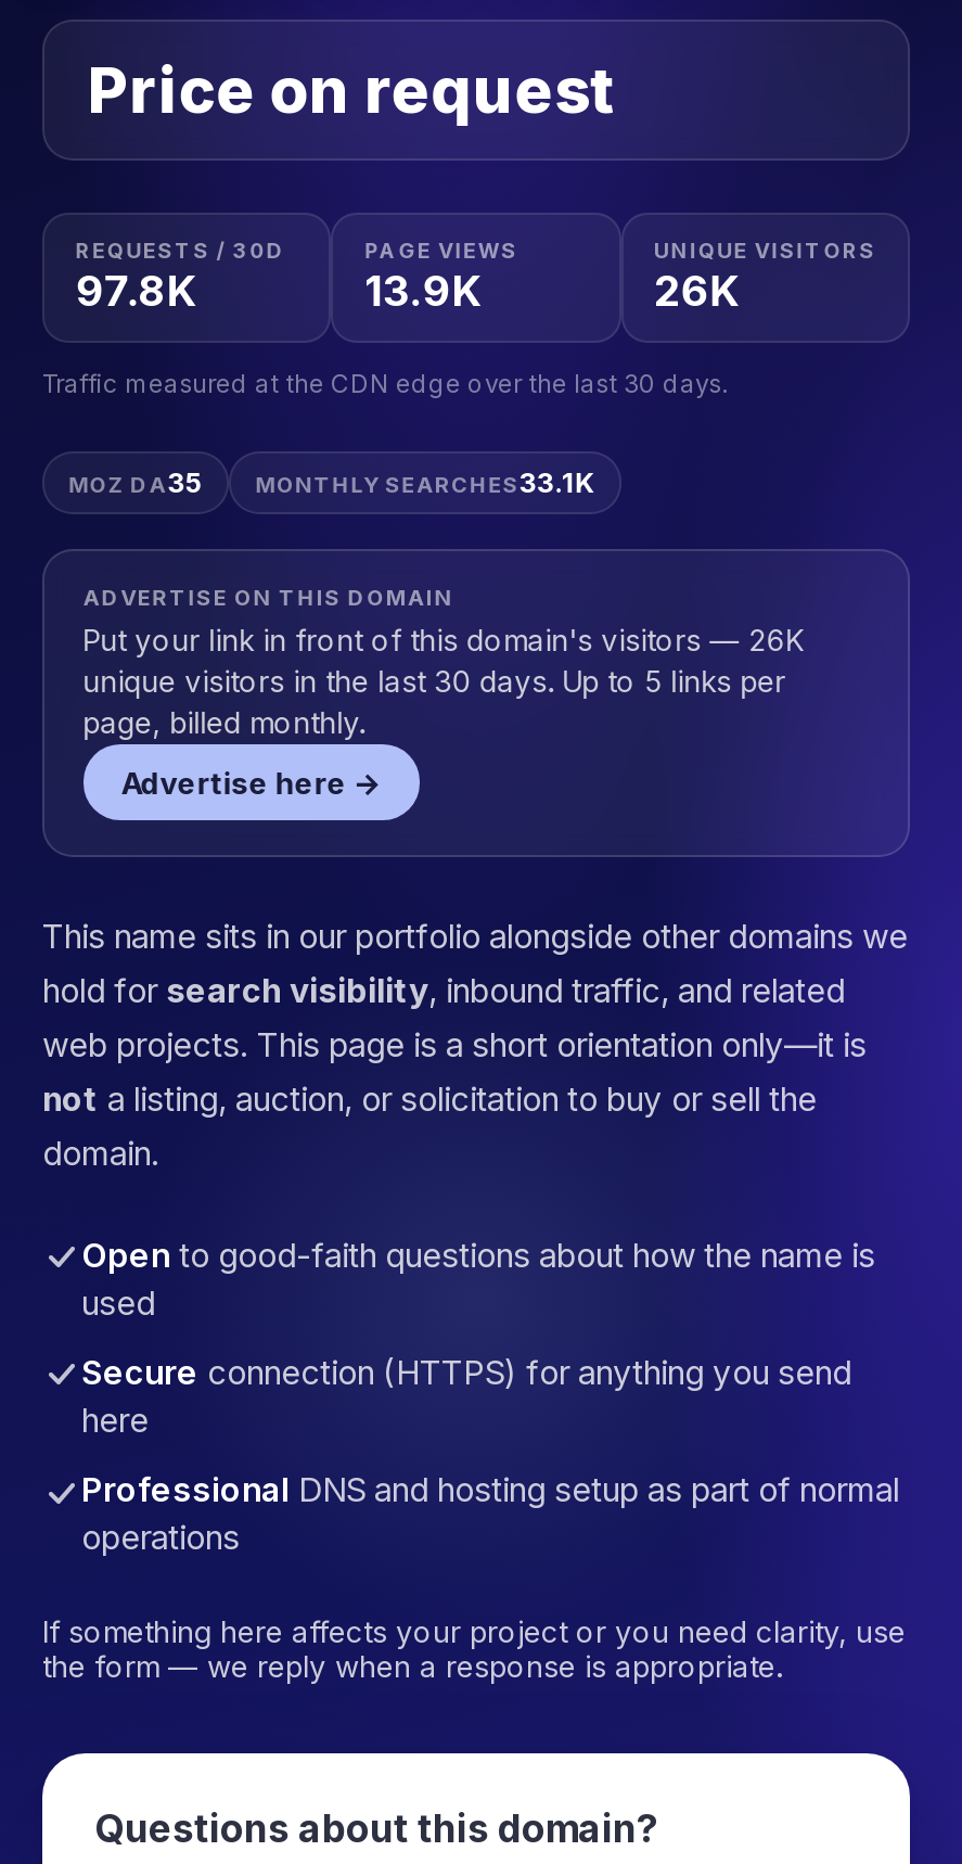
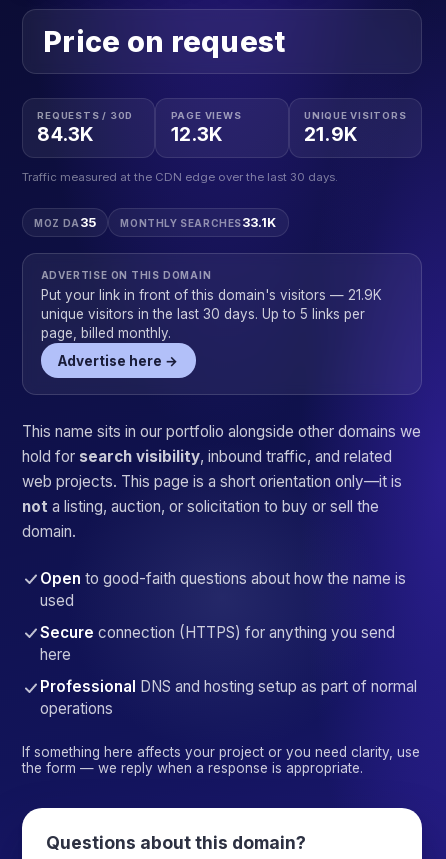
[76,266,197,318] 97.8K -> [37,122,94,146] 84.3K
[365,266,482,318] 13.9K -> [171,122,224,146] 12.3K
[654,266,740,318] 26K -> [304,122,358,146] 21.9K
[83,623,805,658] Put your link in front of this domain's visitors — 26K -> [41,287,382,303] Put your link in front of this domain's visitors — 21.9K

